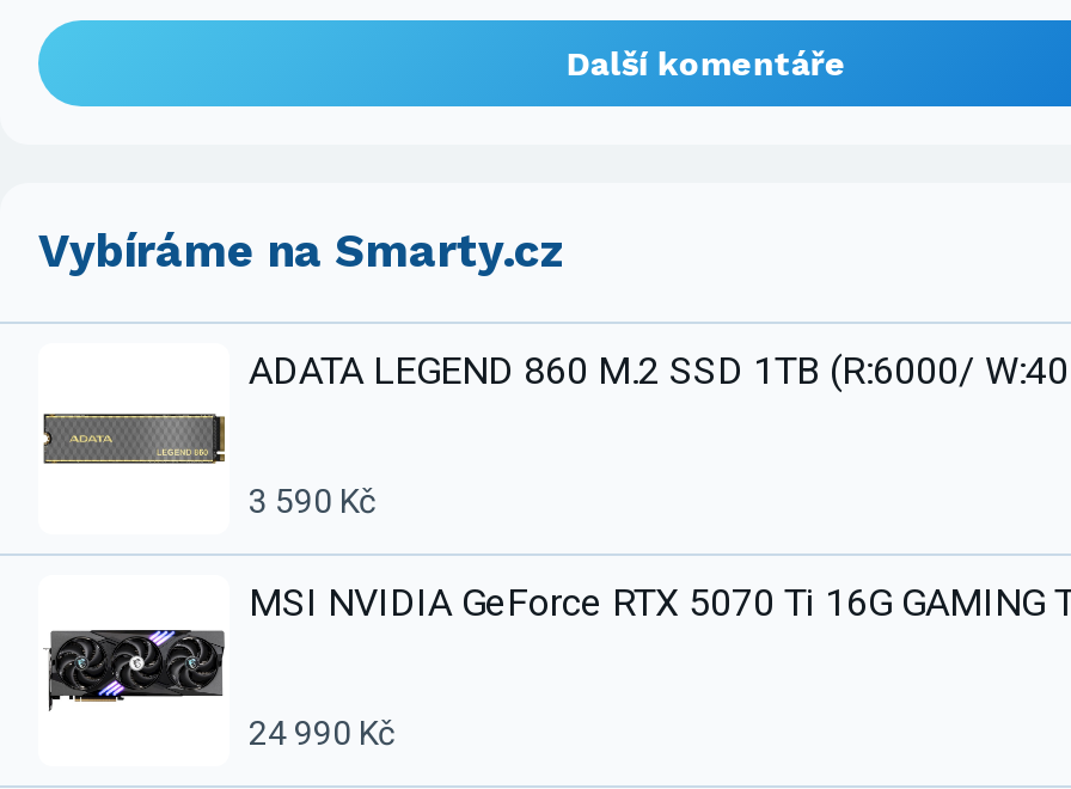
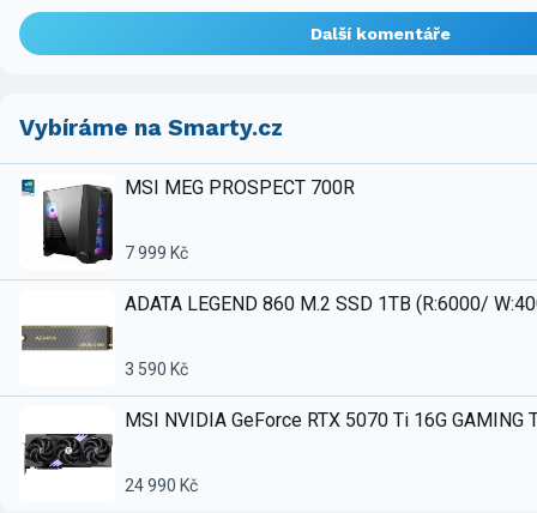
none -> [20,176,355,265] [image] | MSI MEG PROSPECT 700R | 7 999 Kč

